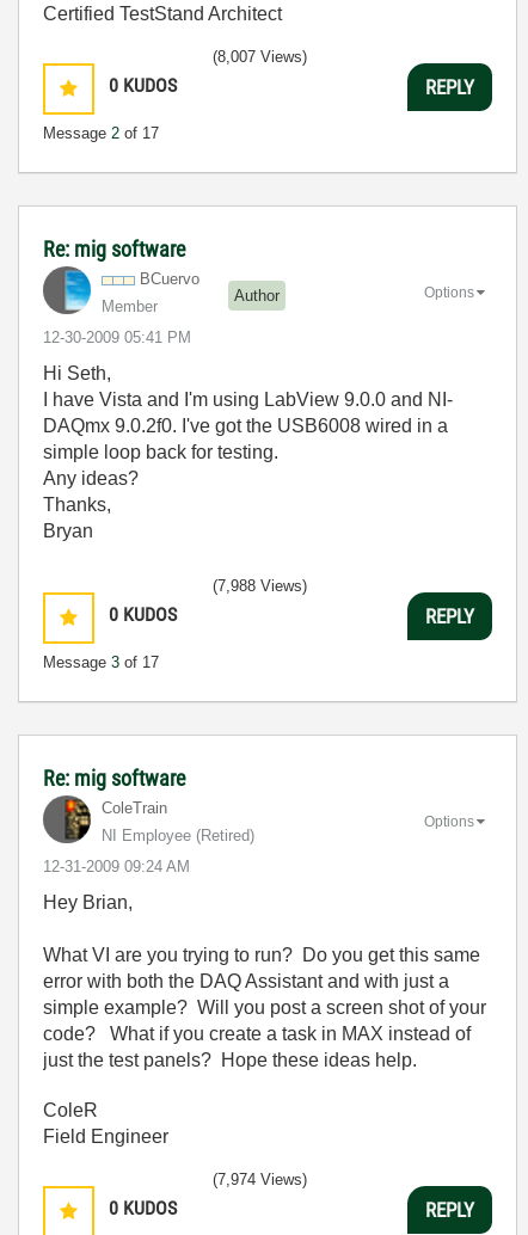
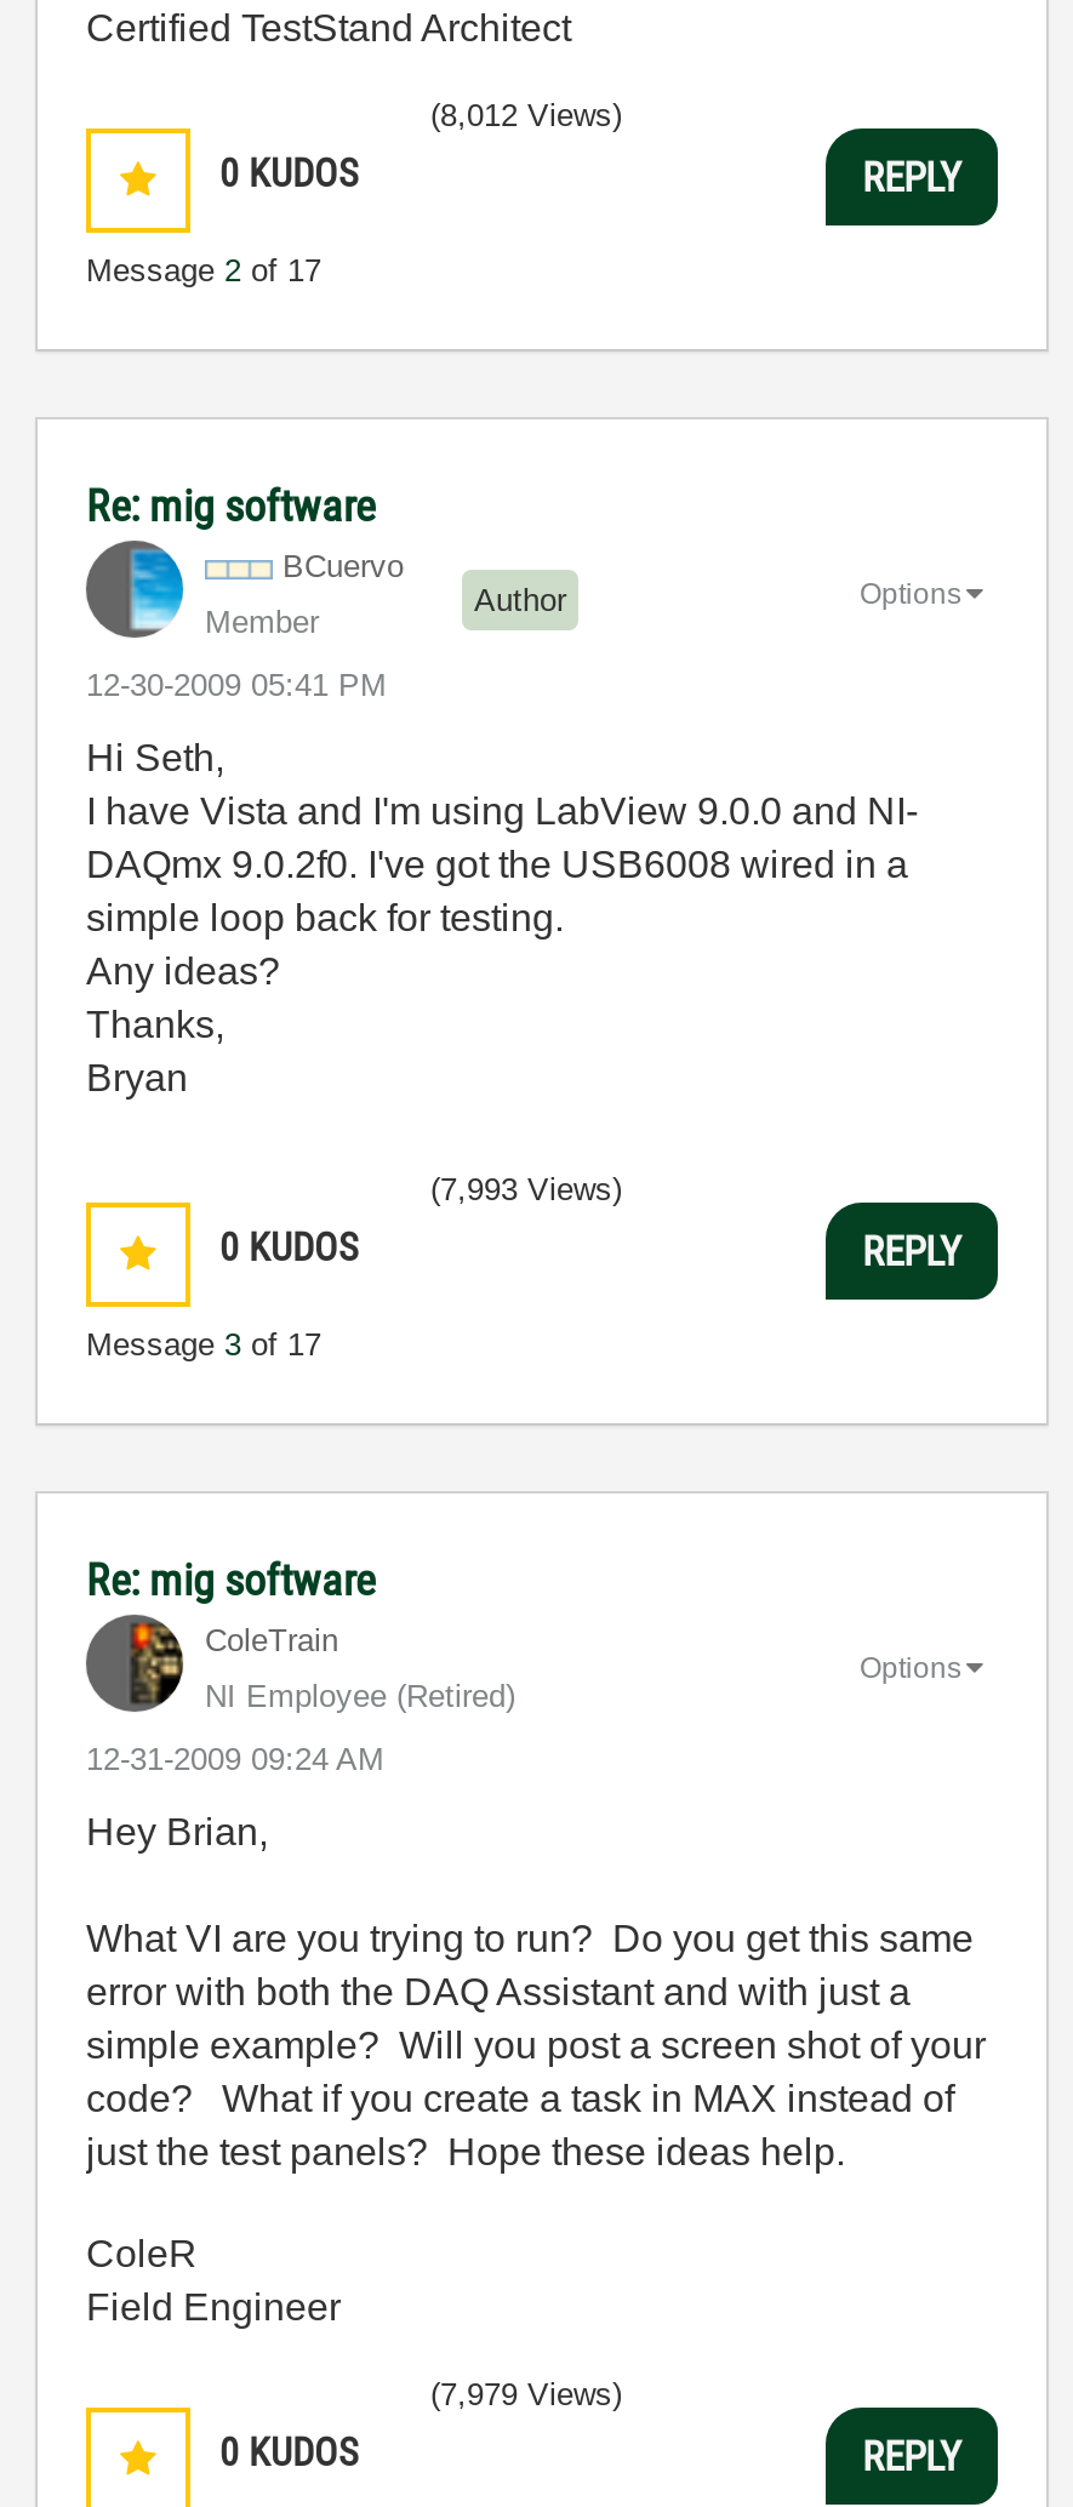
[213,48,307,66] (8,007 Views) -> [430,97,622,133] (8,012 Views)
[213,577,307,595] (7,988 Views) -> [430,1171,622,1207] (7,993 Views)
[213,1171,307,1188] (7,974 Views) -> [430,2376,622,2412] (7,979 Views)

